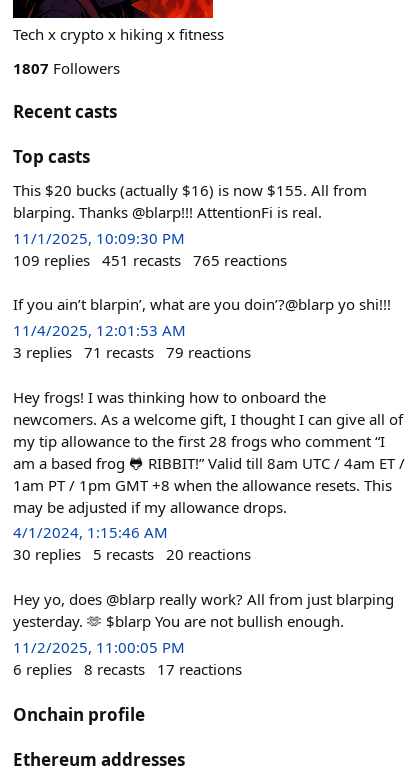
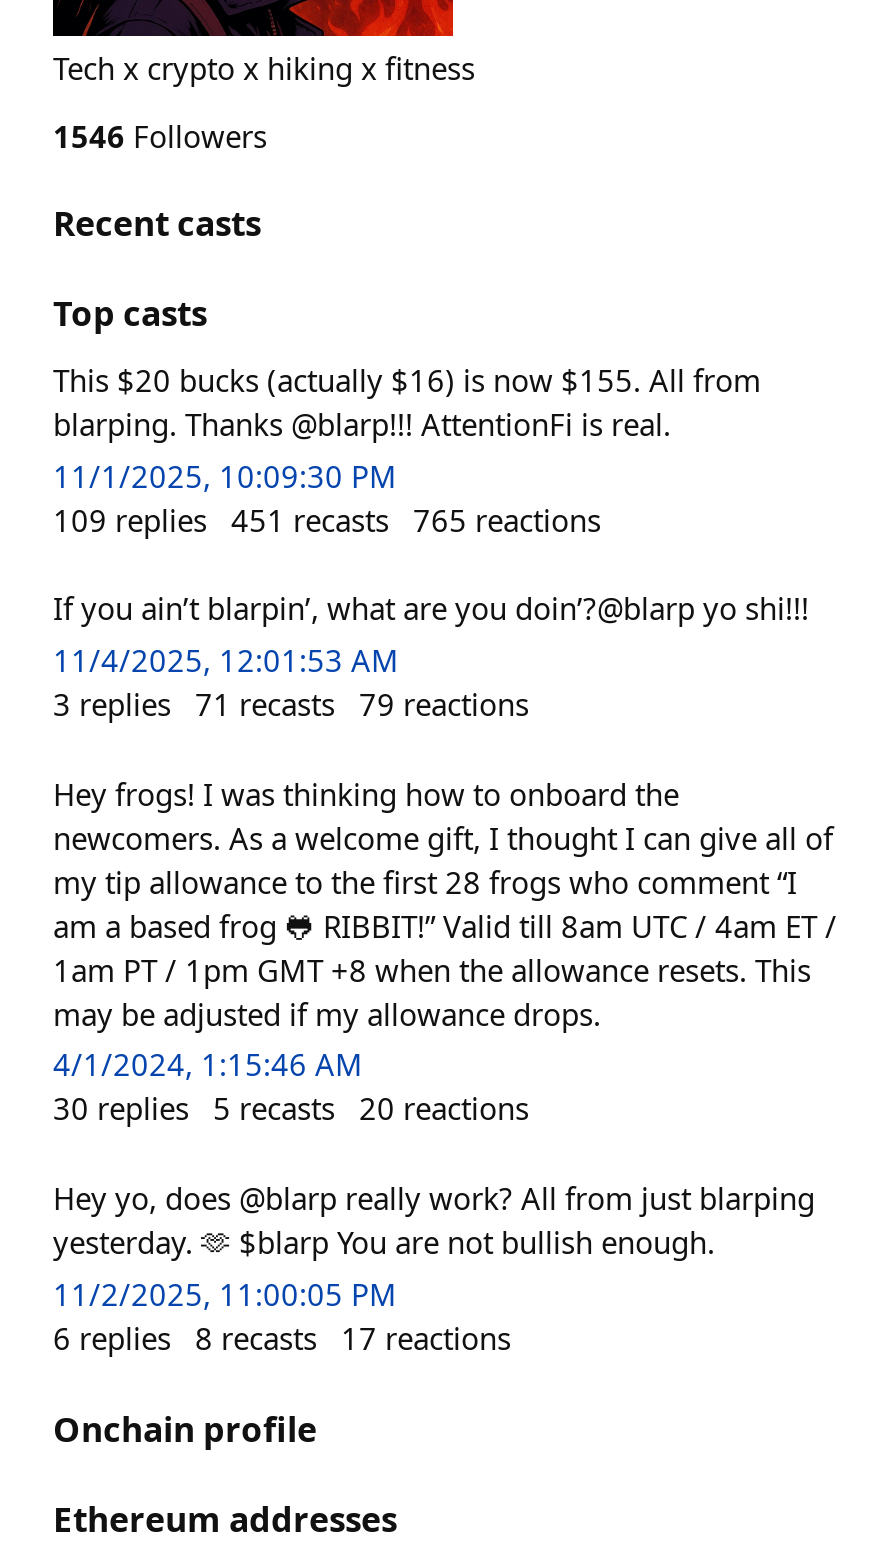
[13,58,120,78] 1807 Followers -> [53,116,267,156] 1546 Followers

